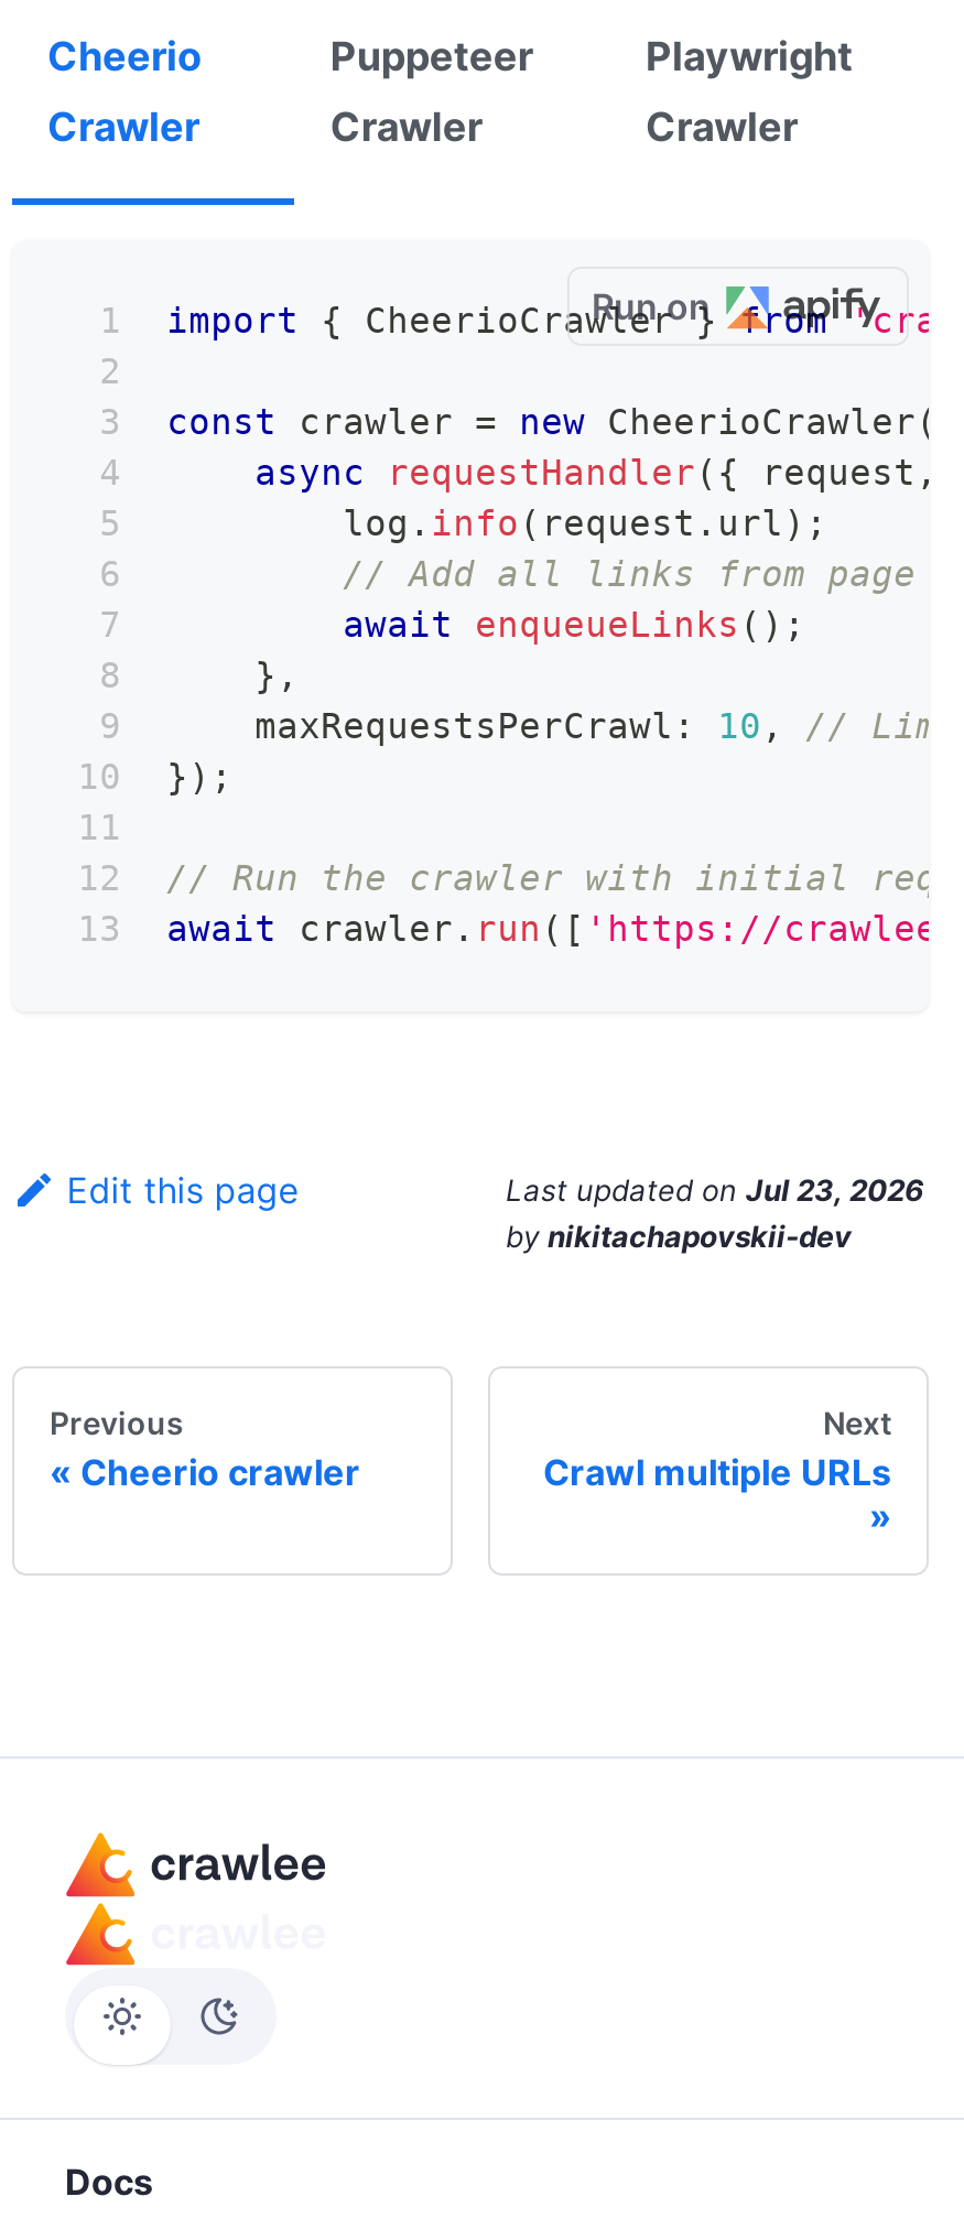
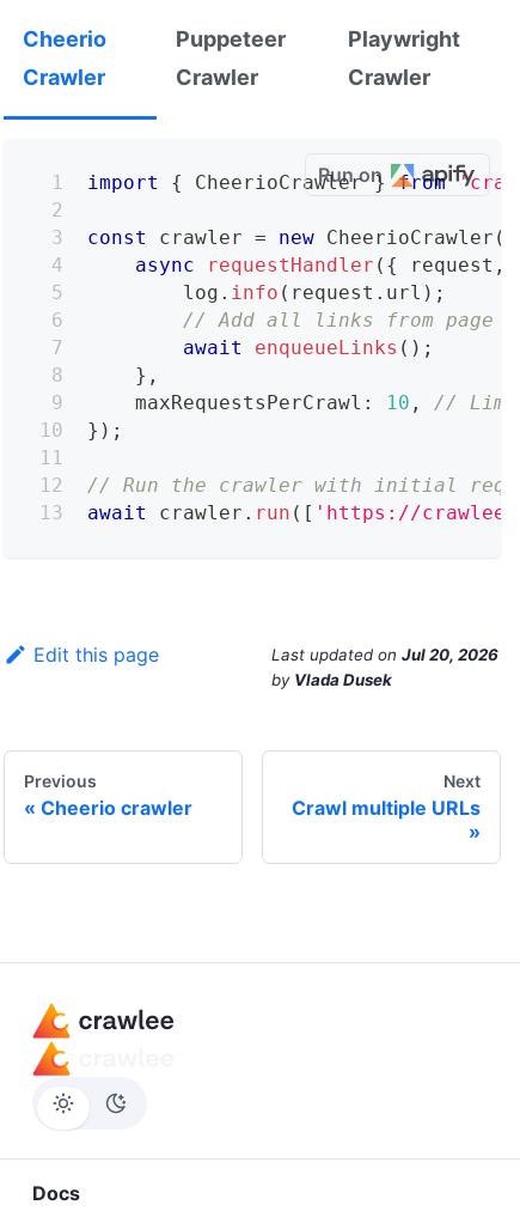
[506,1172,924,1254] Last updated on Jul 23, 2026 | by nikitachapovskii-dev -> [271,645,498,689] Last updated on Jul 20, 2026 | by Vlada Dusek

